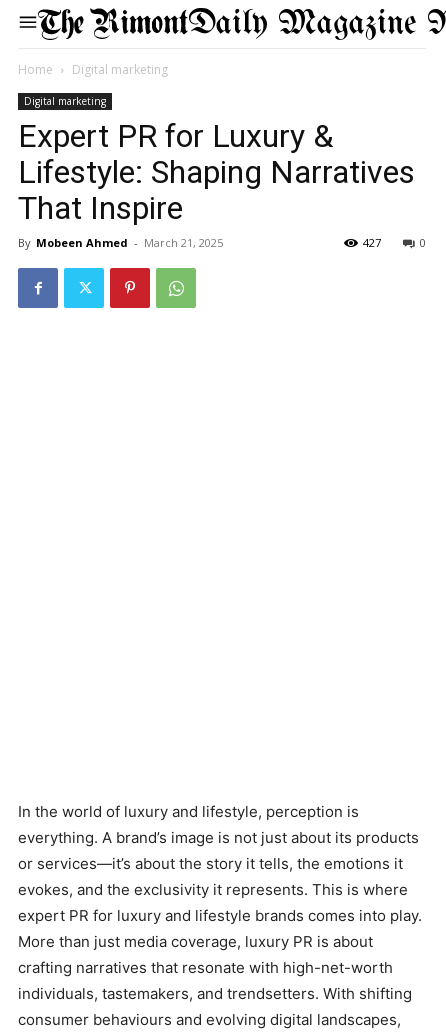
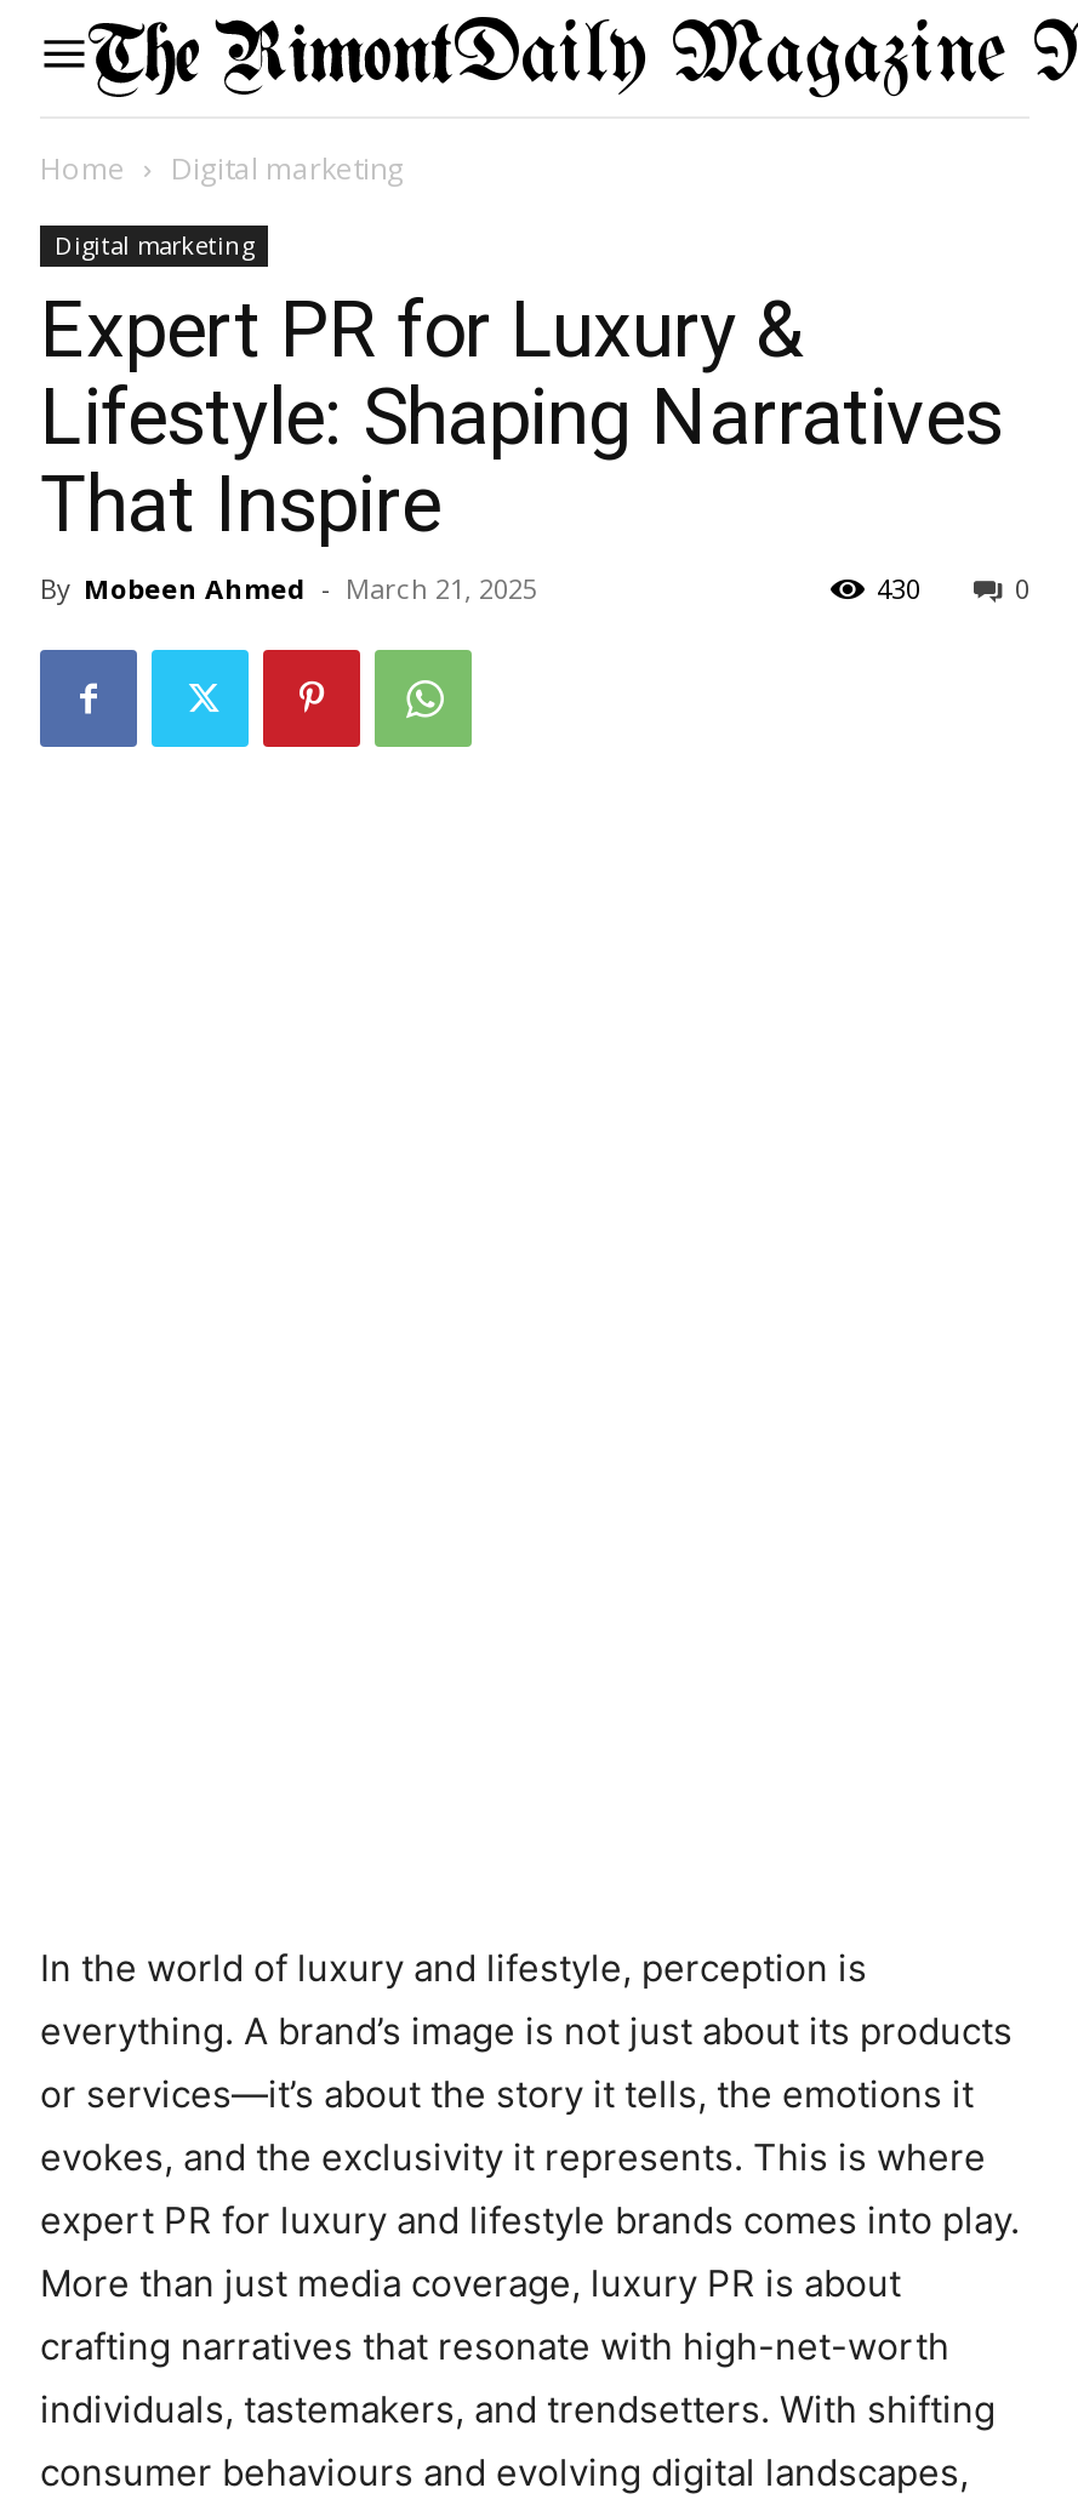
[363,235,381,250] 427 -> [877,570,920,606] 430

